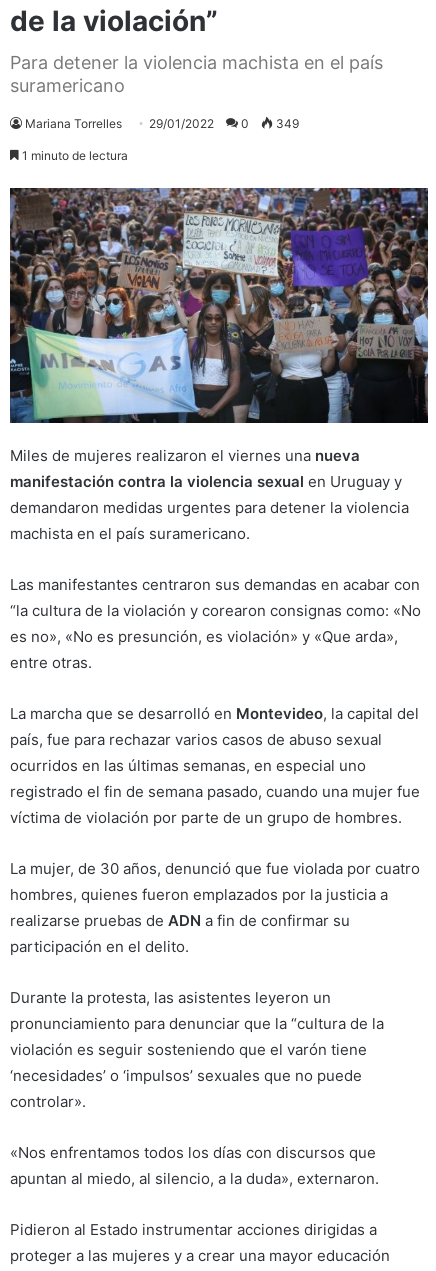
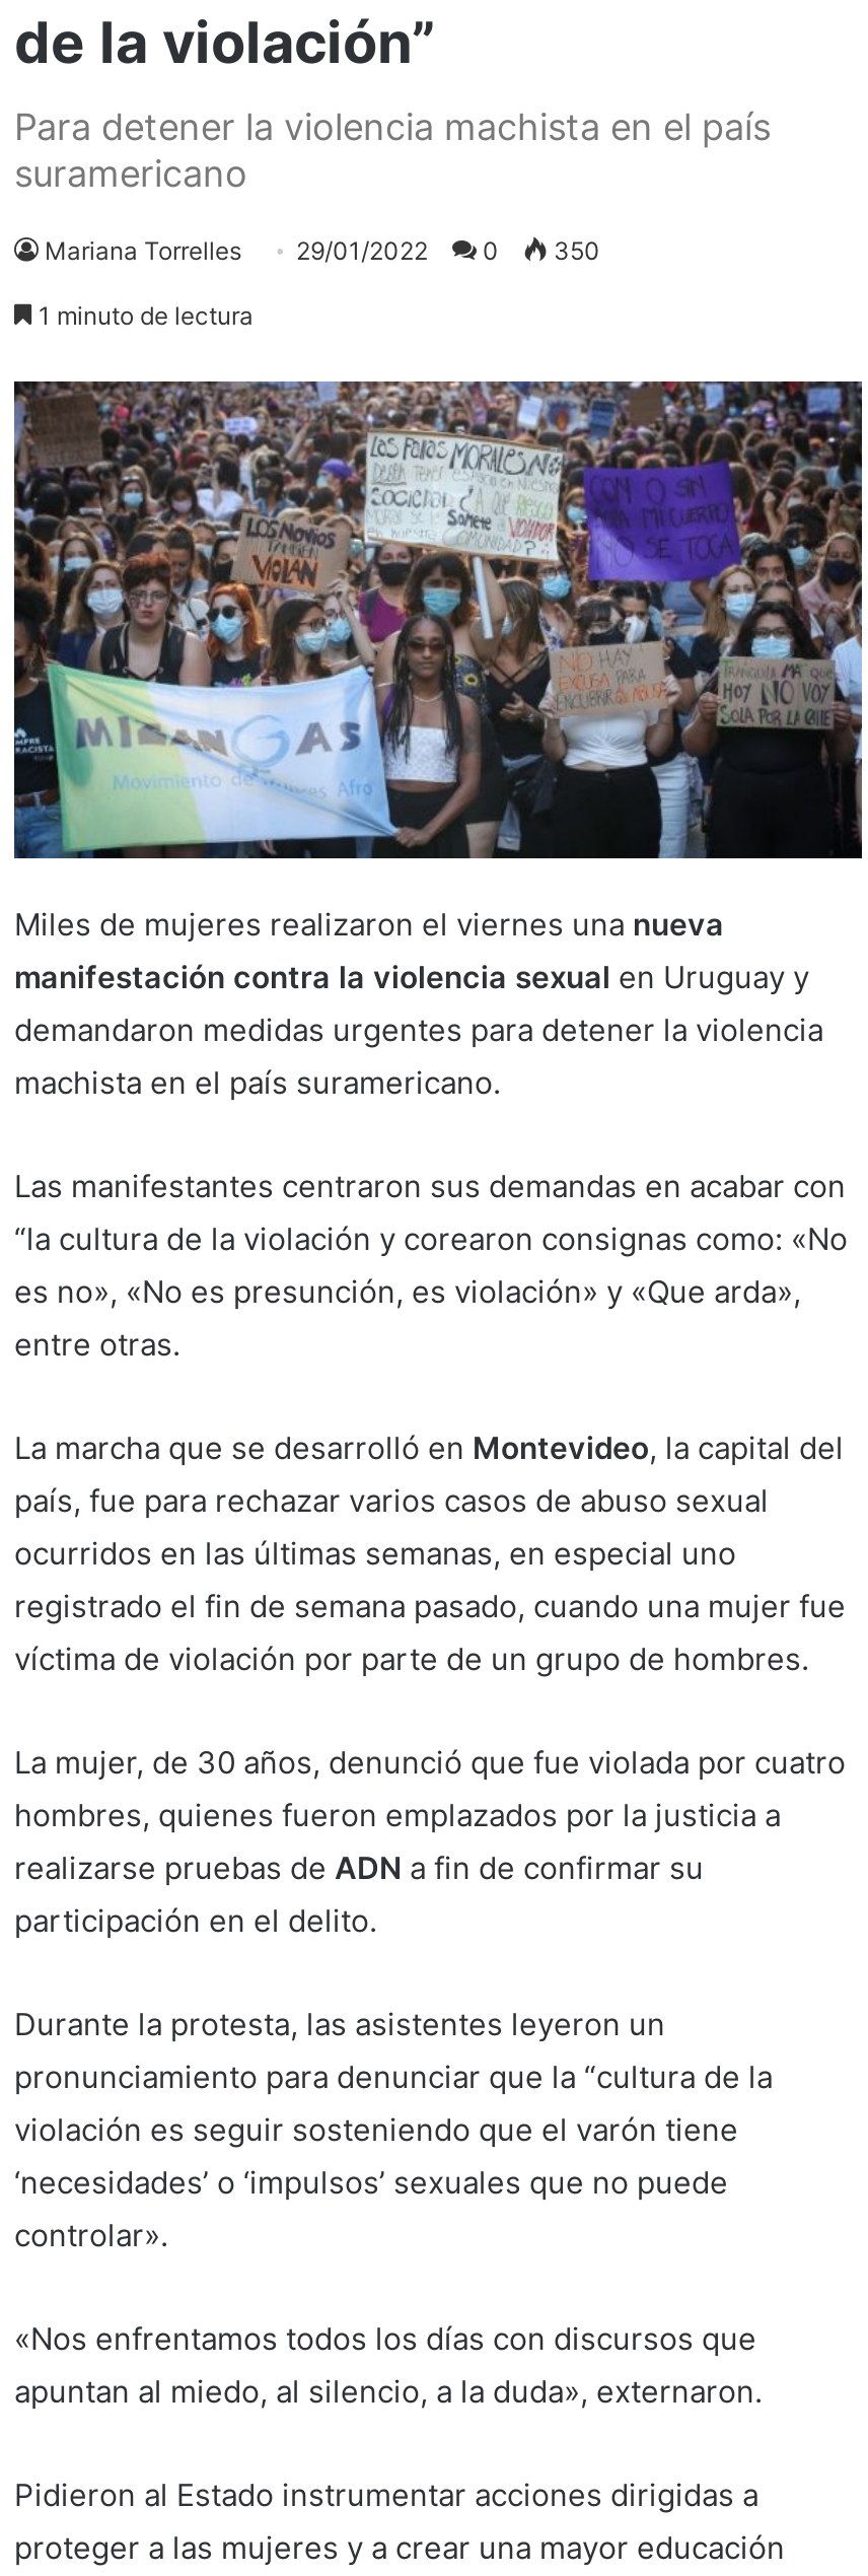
[25,116,299,131] Mariana Torrelles 29/01/2022 0 349 -> [45,235,600,265] Mariana Torrelles 29/01/2022 0 350

